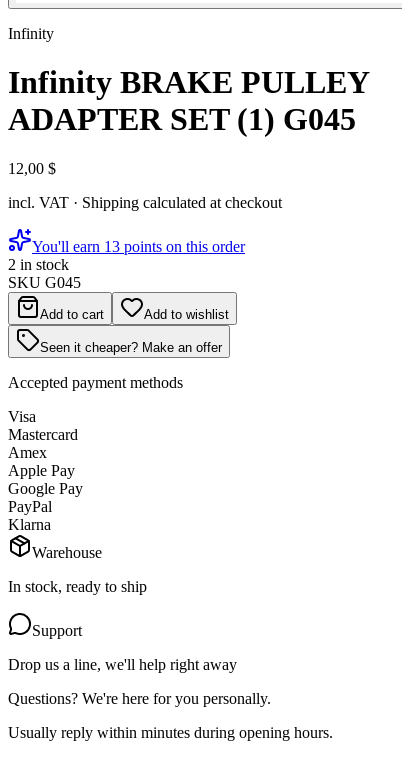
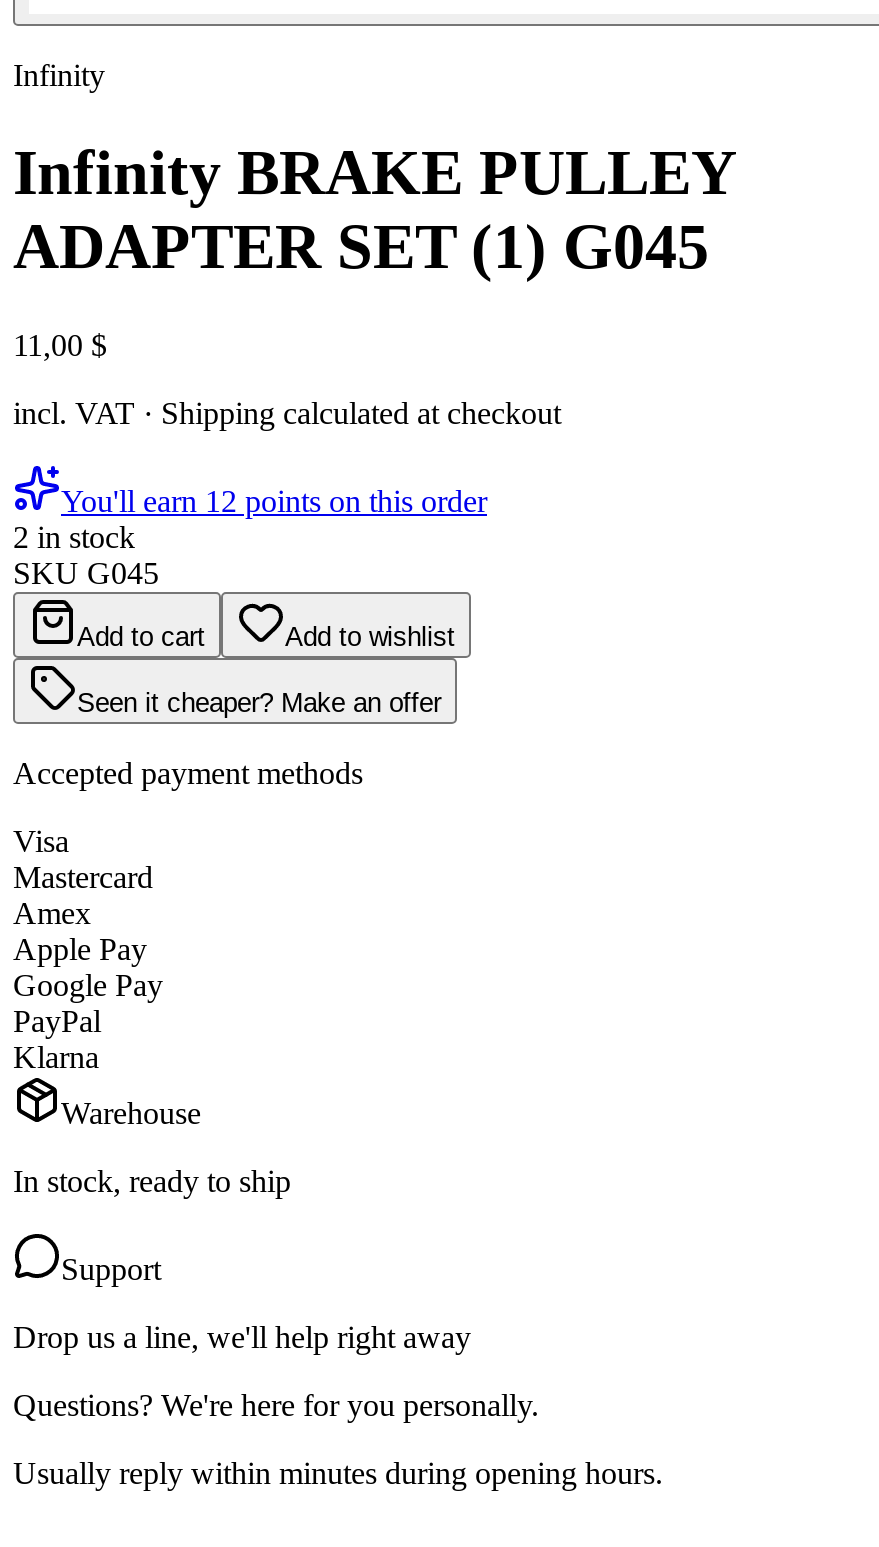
[8,160,56,177] 12,00 $ -> [13,328,107,362] 11,00 $
[32,238,245,255] You'll earn 13 points on this order -> [61,484,487,518] You'll earn 12 points on this order

